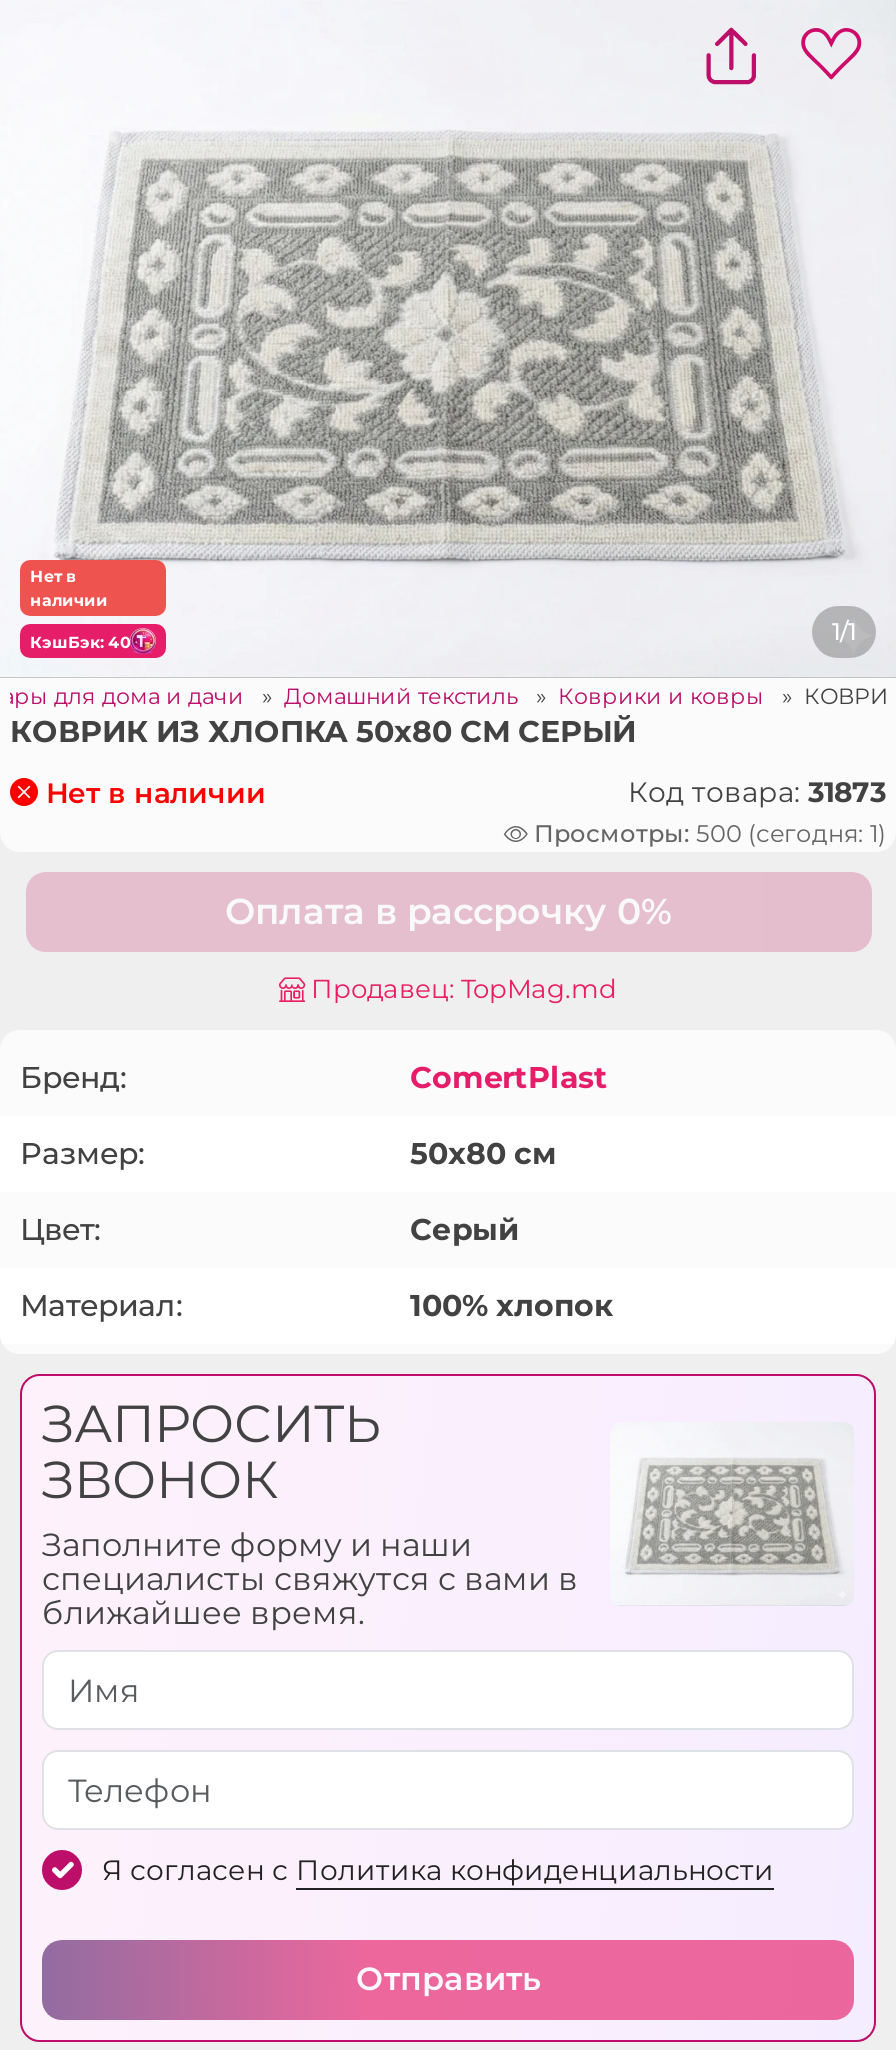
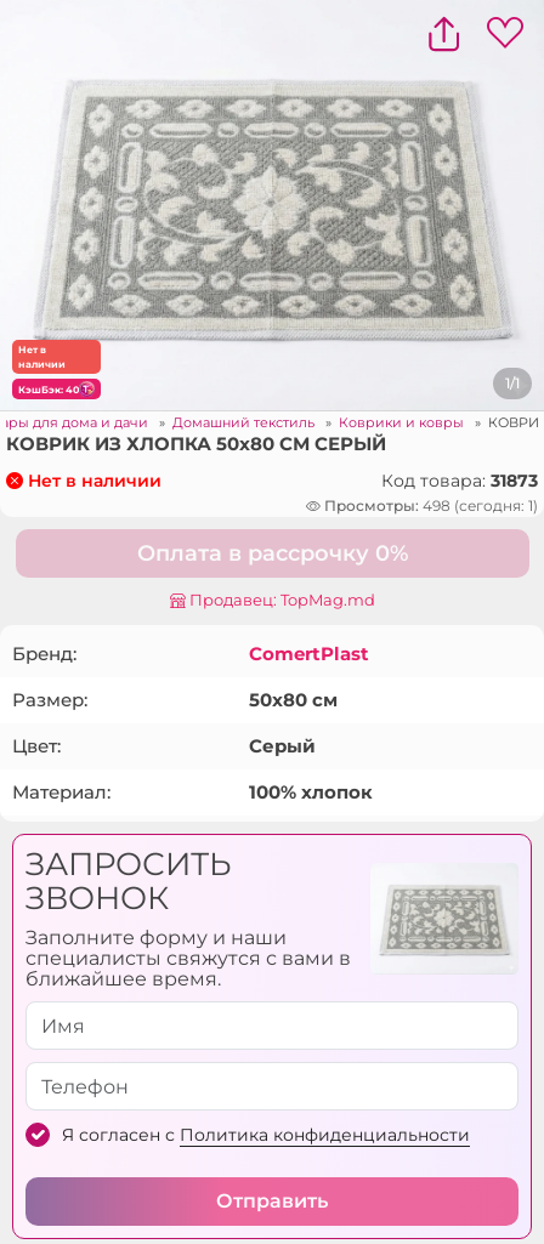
[534,819,886,849] Просмотры: 500 (сегодня: 1) -> [324,497,538,515] Просмотры: 498 (сегодня: 1)

